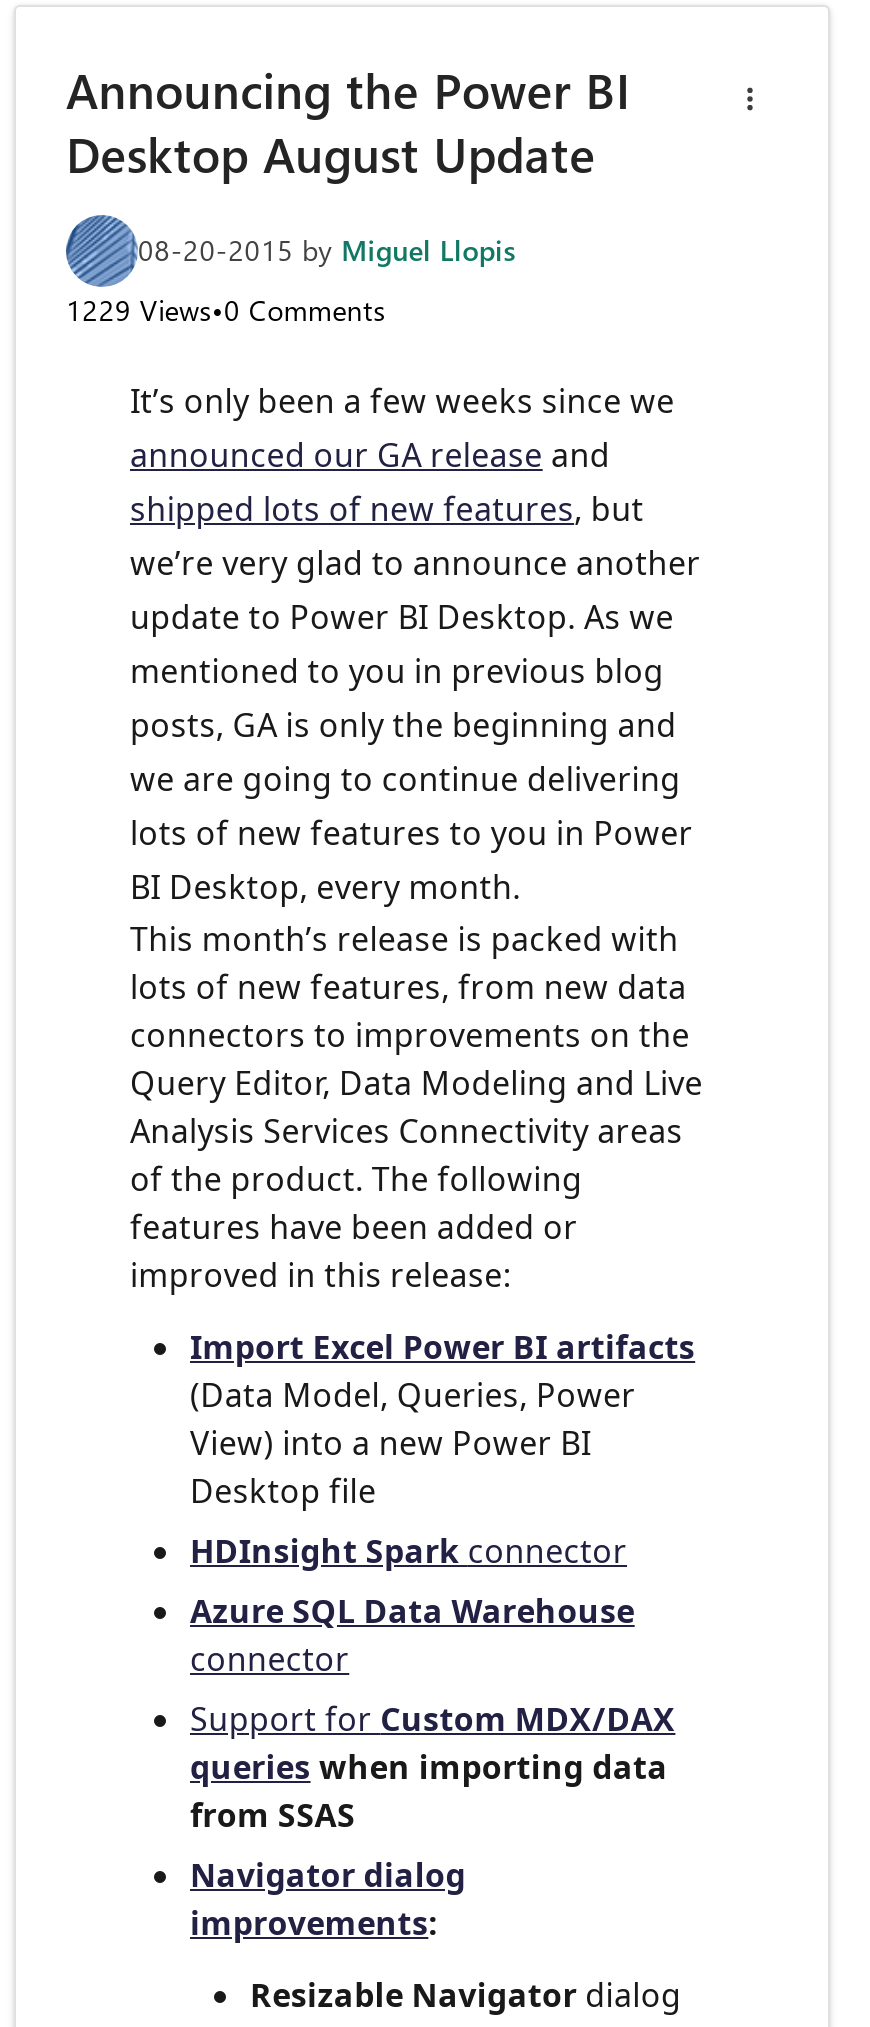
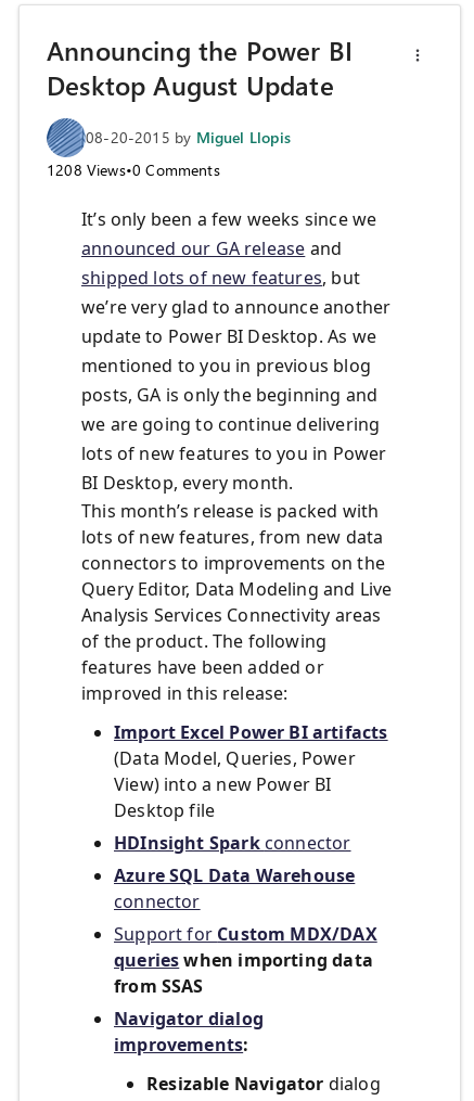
[66,292,386,330] 1229 Views•0 Comments -> [47,160,220,180] 1208 Views•0 Comments

